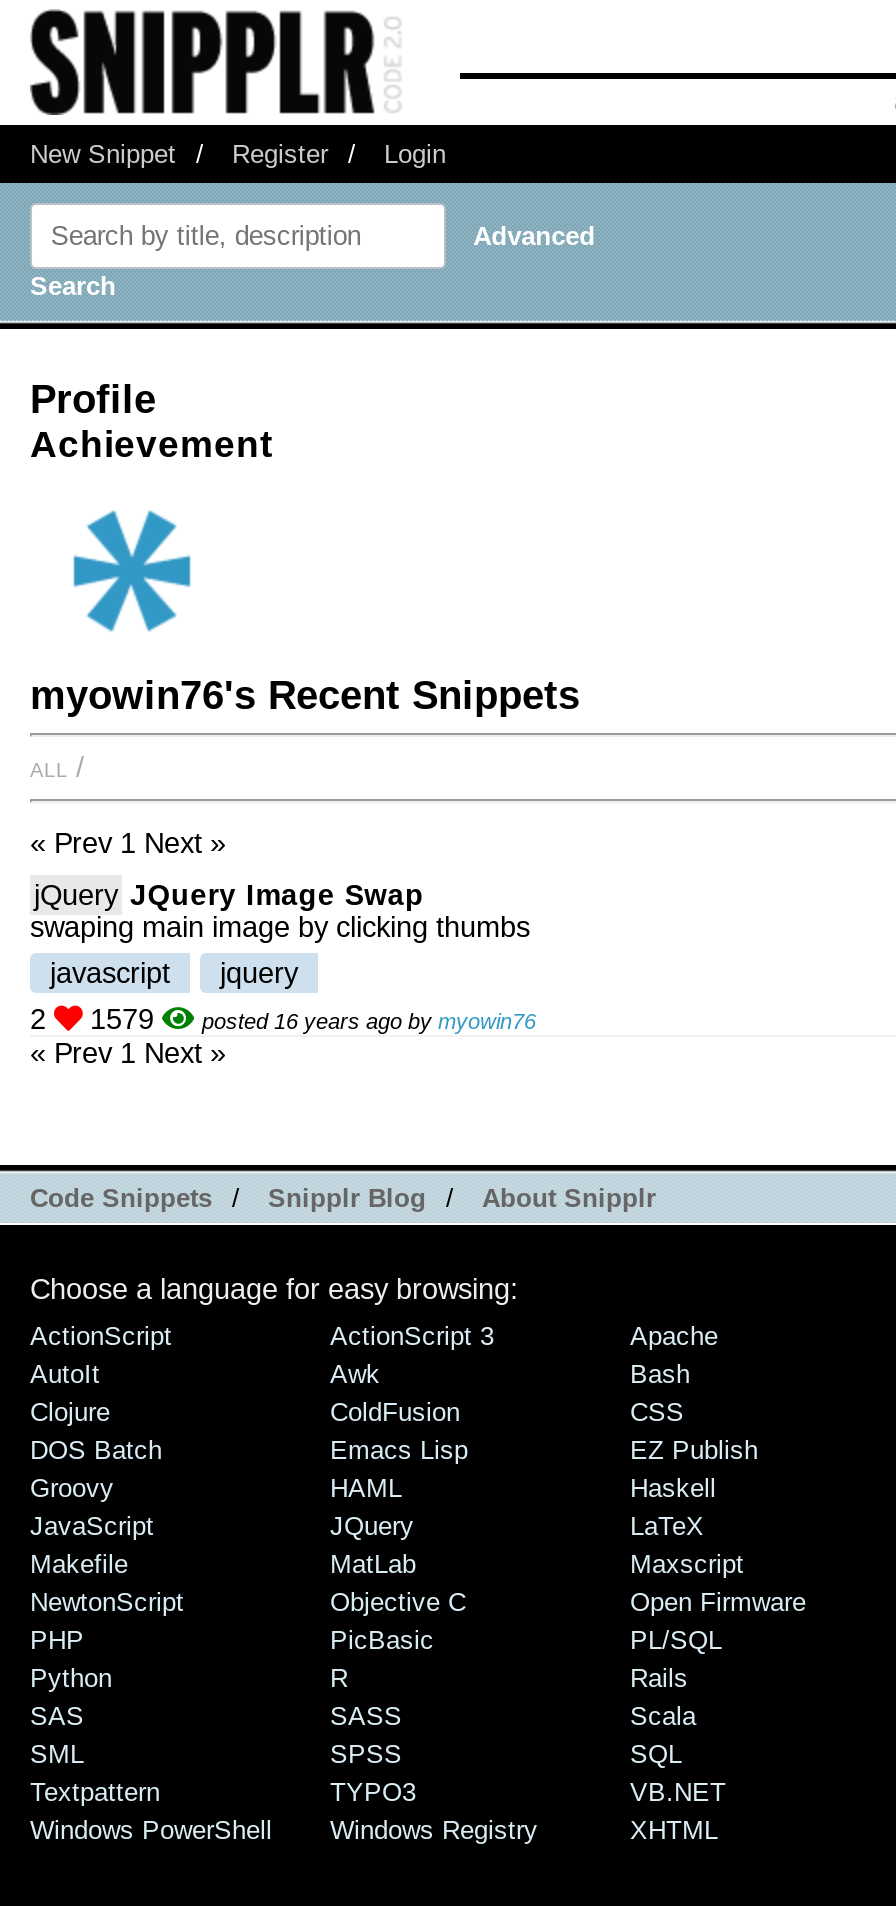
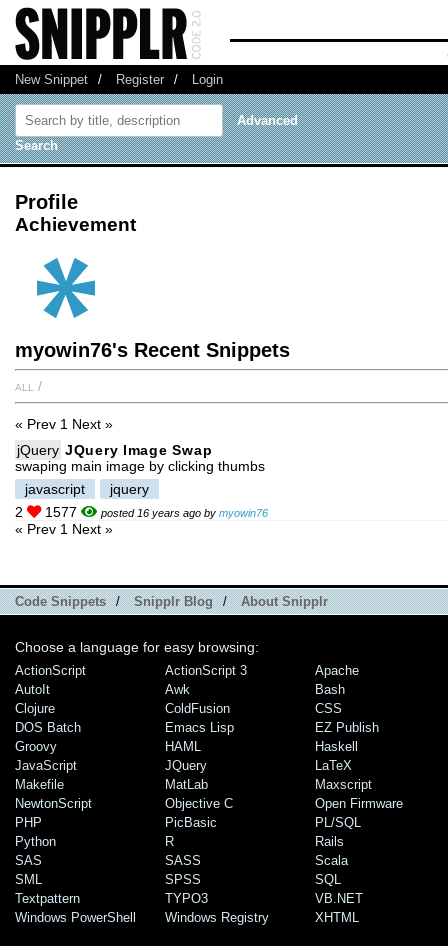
[30,1002,536,1034] 2 1579 posted 16 years ago by myowin76 -> [15,504,268,520] 2 1577 posted 16 years ago by myowin76

